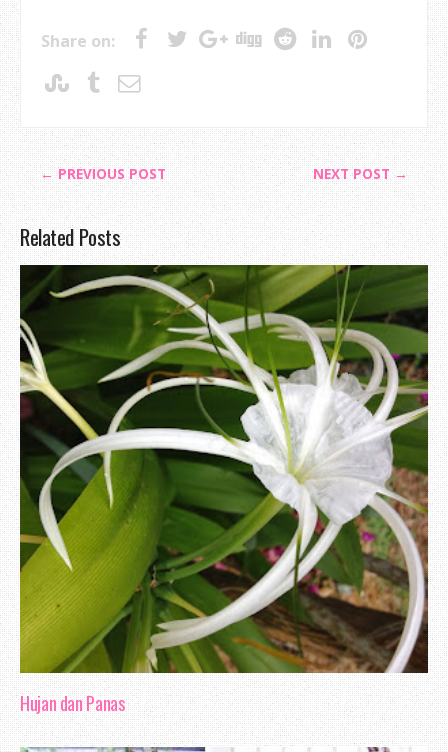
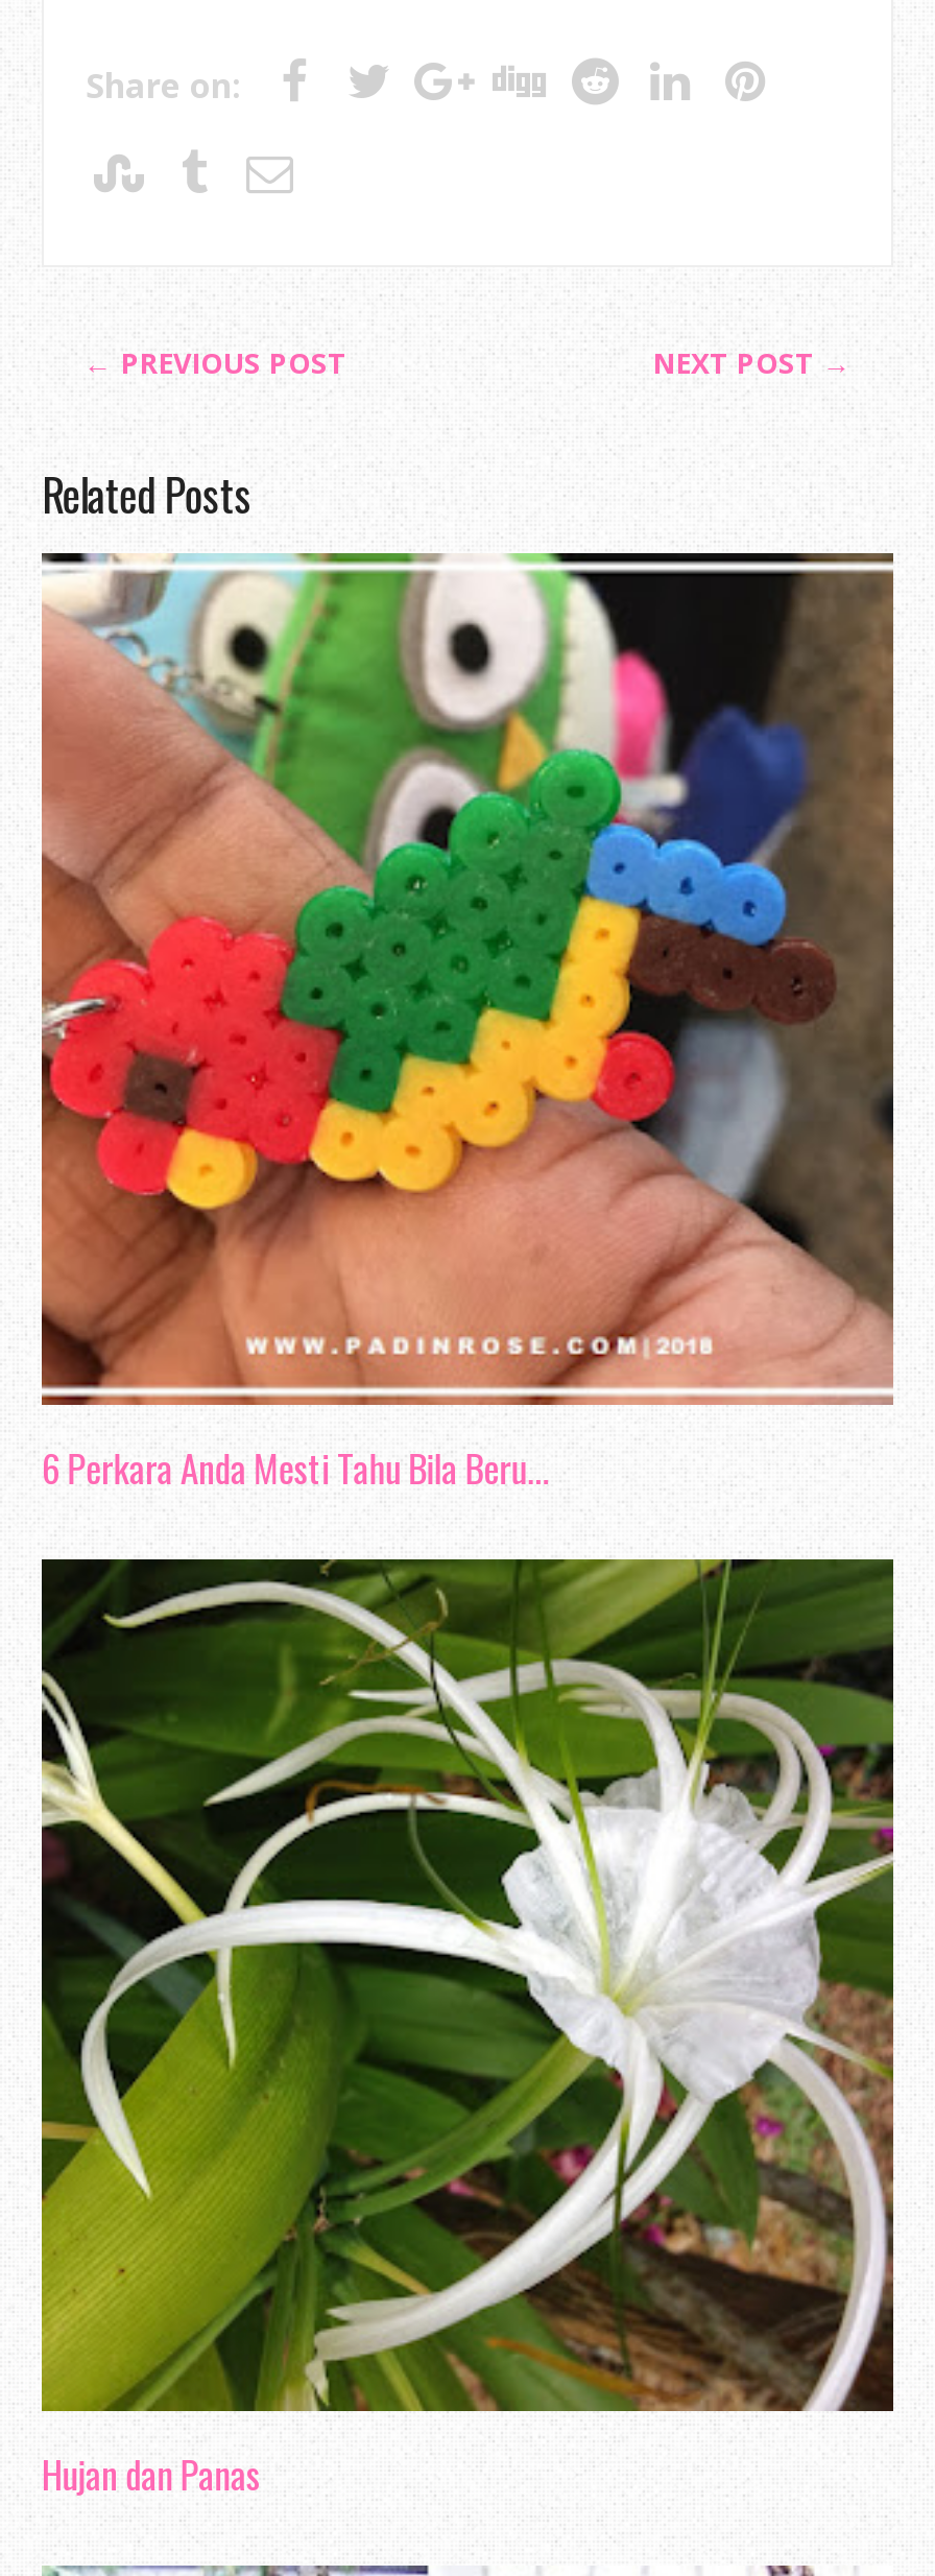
none -> [40,551,895,1495] [image] | 6 Perkara Anda Mesti Tahu Bila Beru...

